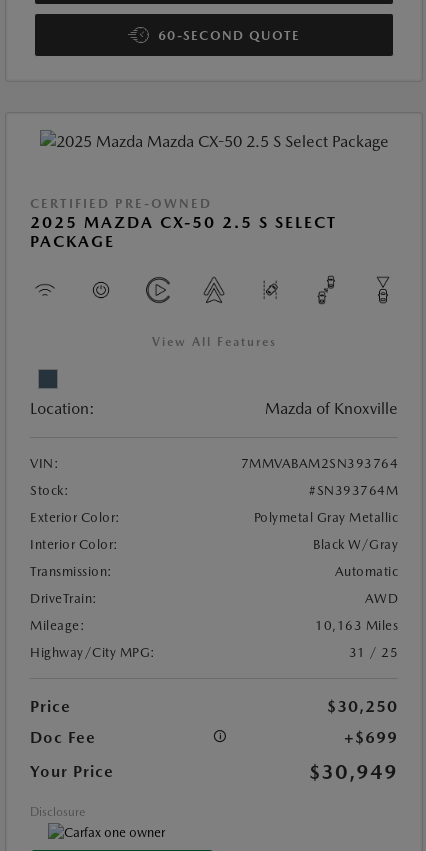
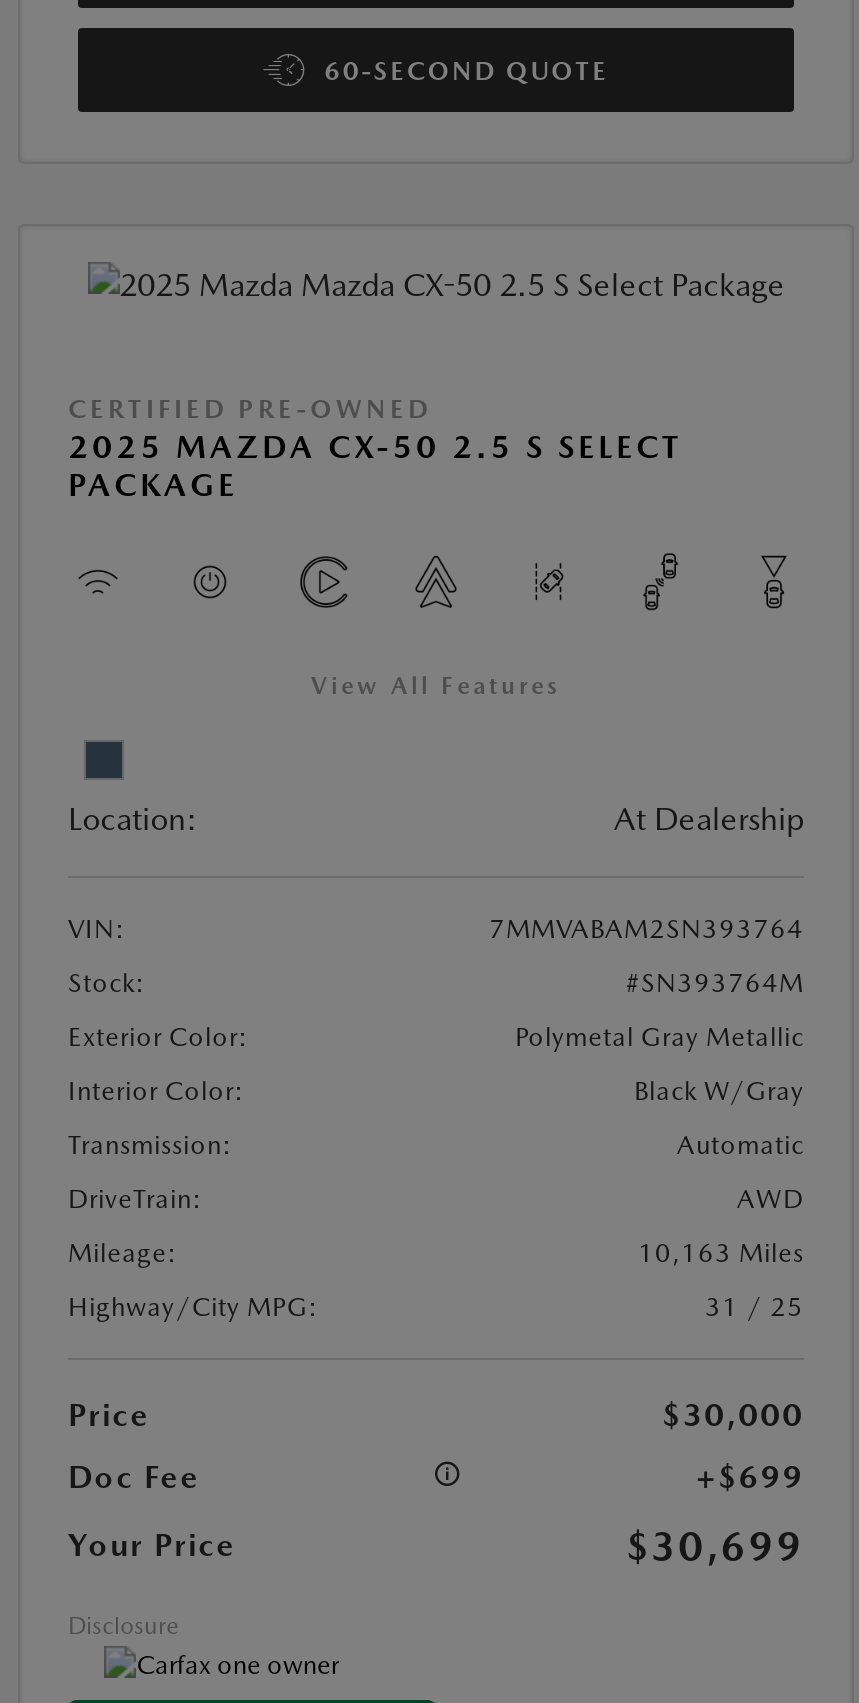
[265,399,398,418] Mazda of Knoxville -> [614,799,804,837] At Dealership
[327,697,398,716] $30,250 -> [662,1395,804,1433] $30,000
[309,760,398,784] $30,949 -> [626,1521,804,1569] $30,699

